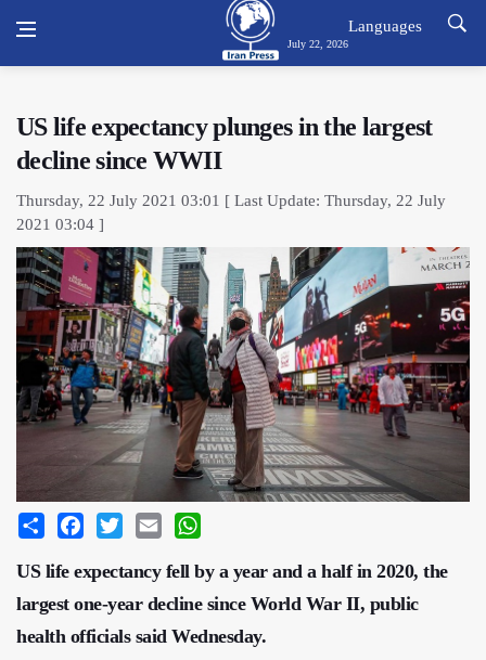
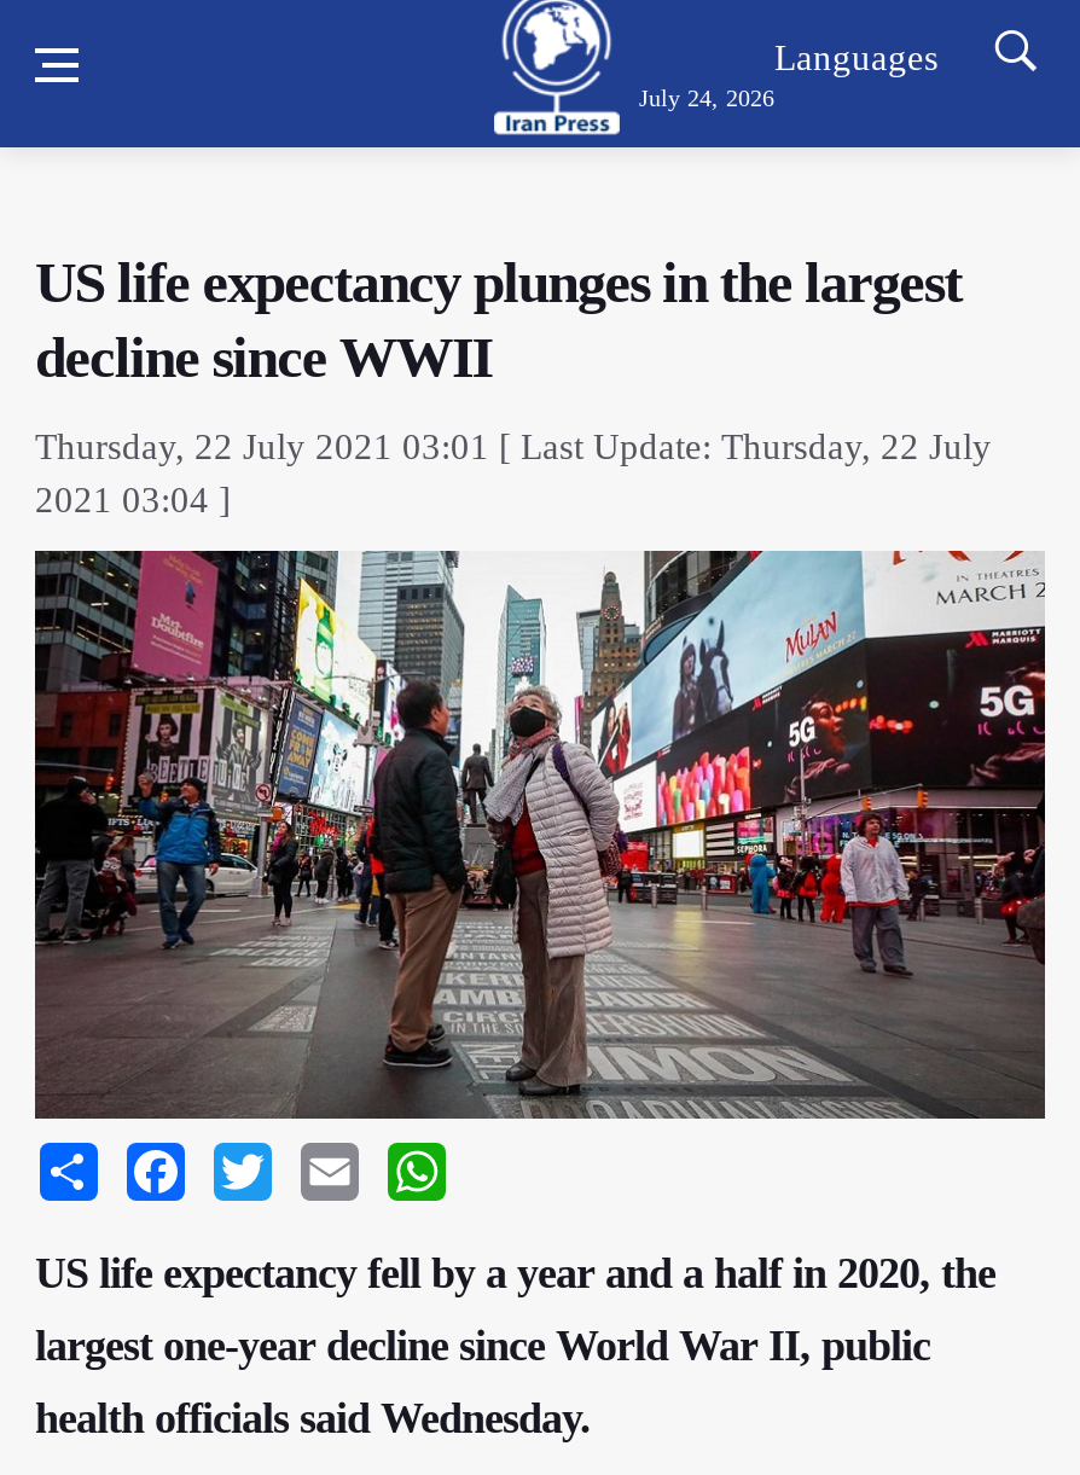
[287,38,348,50] July 22, 2026 -> [639,85,774,111] July 24, 2026

